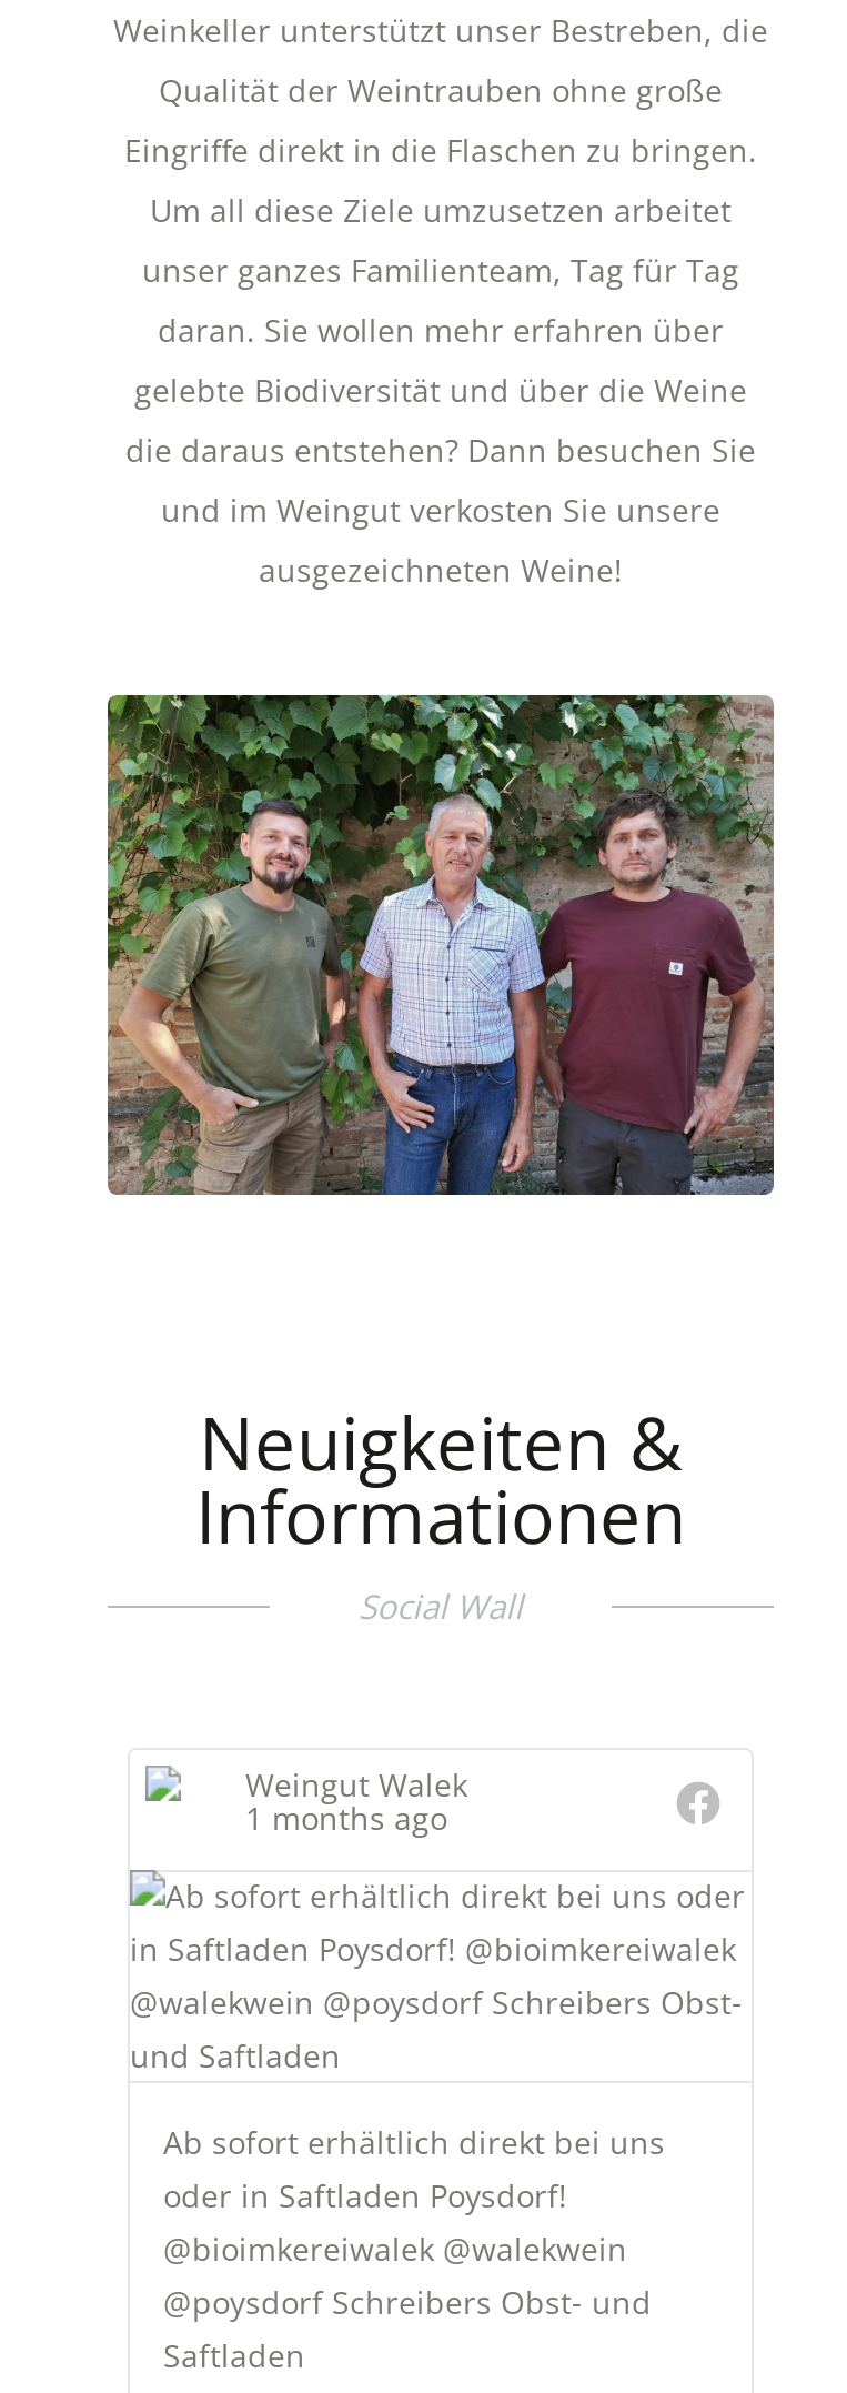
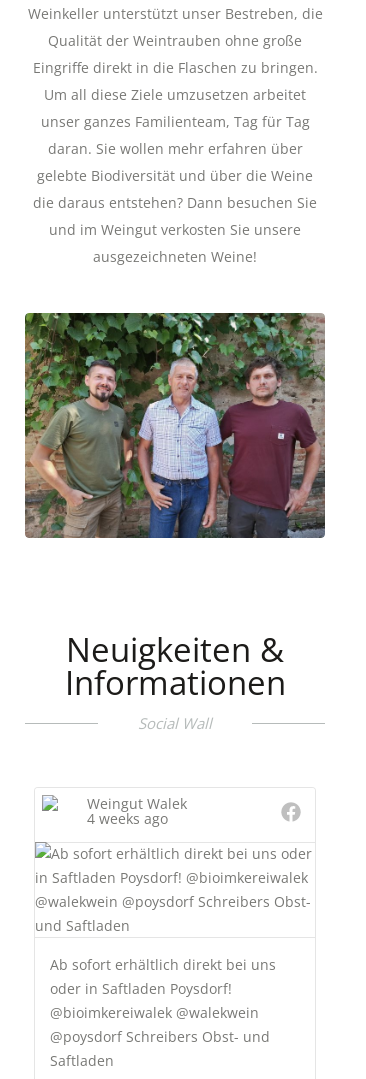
[245,1796,447,1838] 1 months ago -> [87,809,168,828] 4 weeks ago

